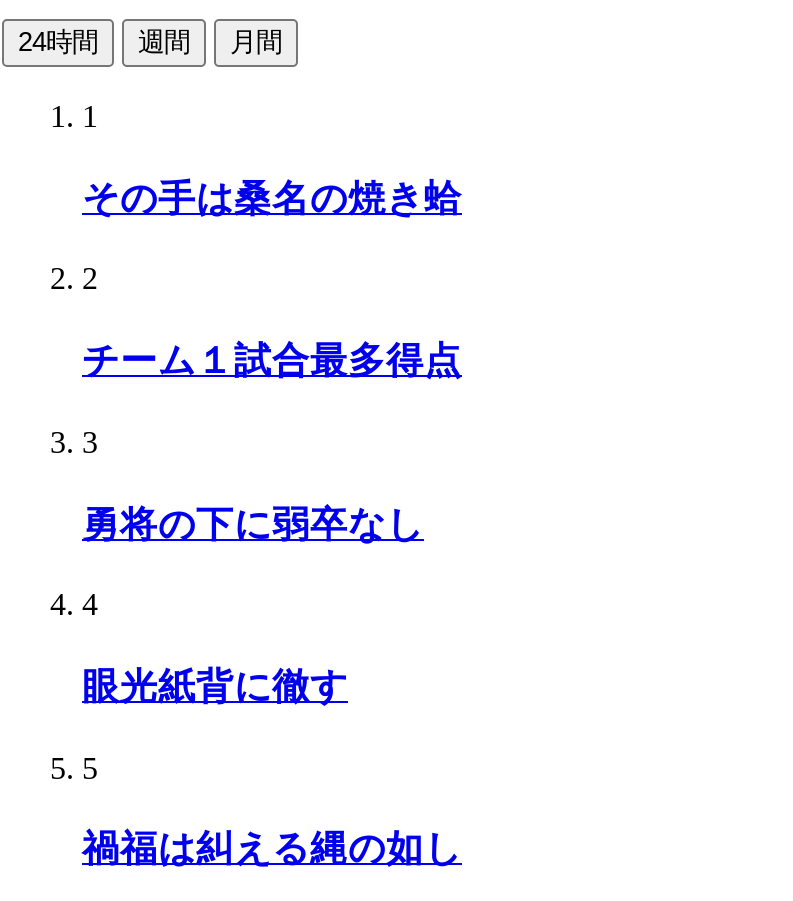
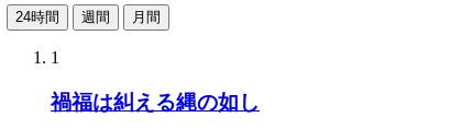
[82,176,462,785] その手は桑名の焼き蛤 | 2 | チーム１試合最多得点 | 3 | 勇将の下に弱卒なし | 4 | 眼光紙背に徹す | 5 -> none

